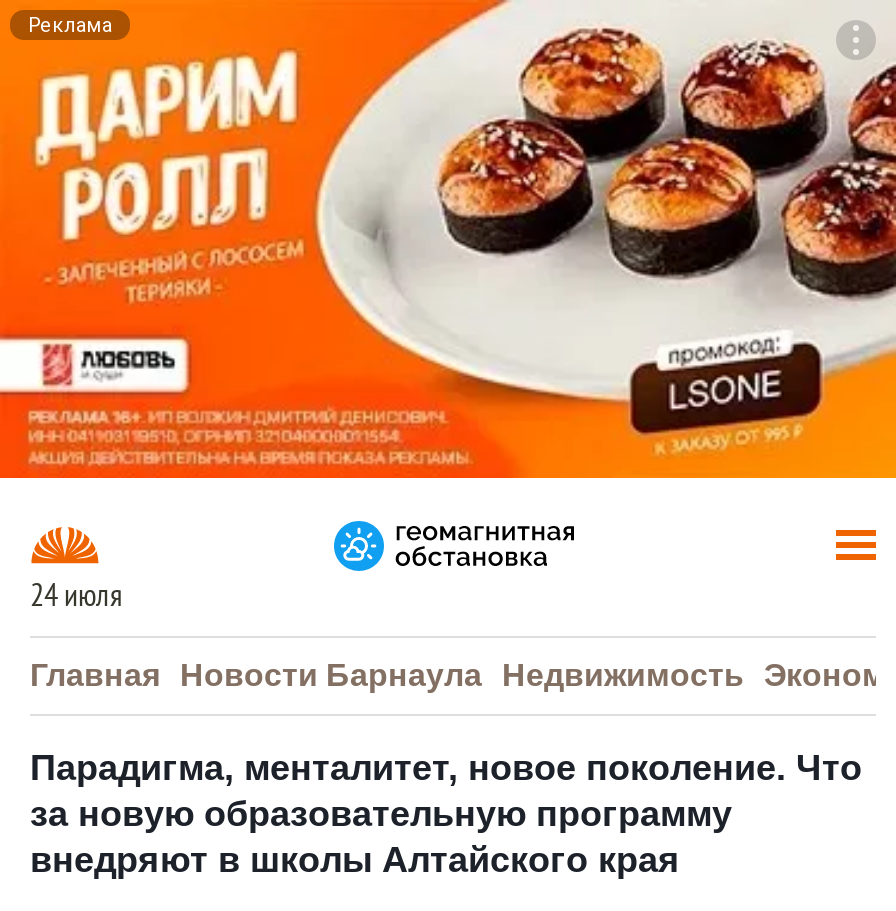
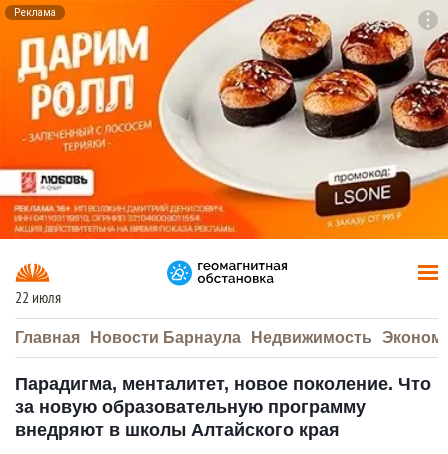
[30,578,122,614] 24 июля -> [15,289,61,307] 22 июля

